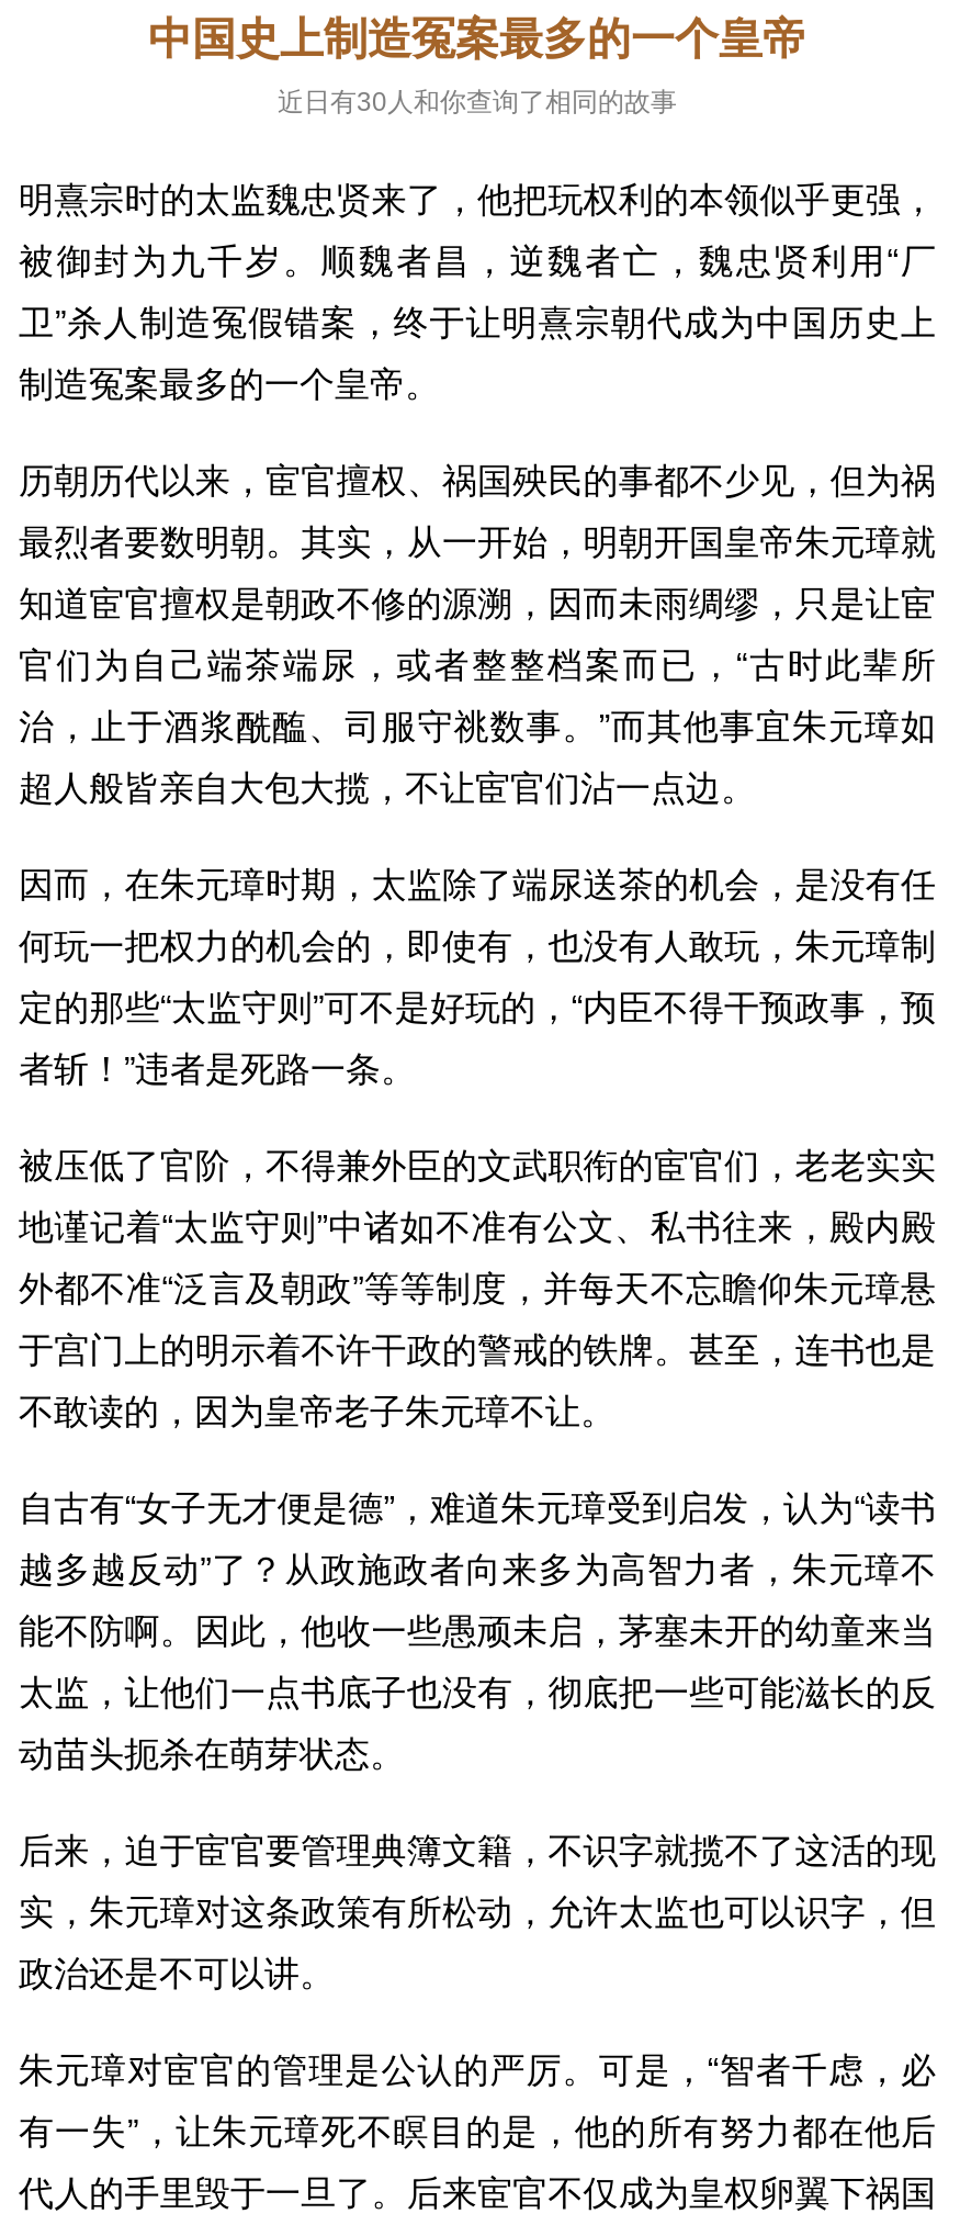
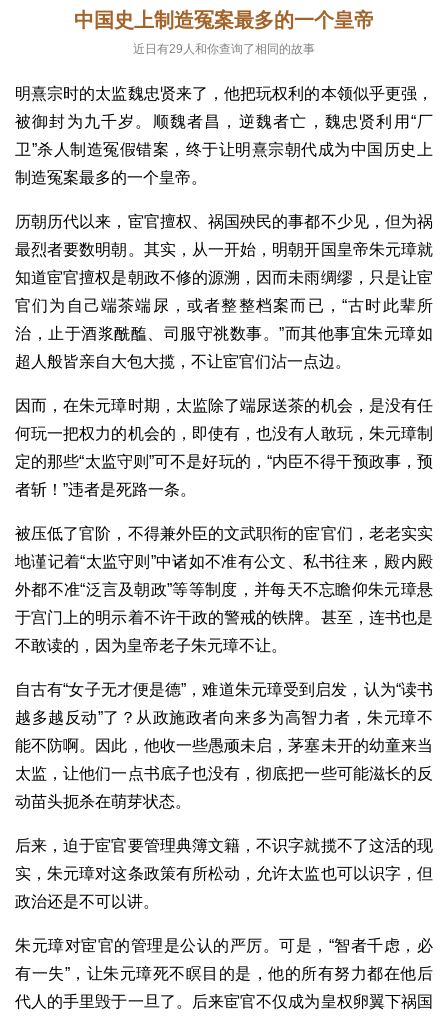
[278,87,677,117] 近日有30人和你查询了相同的故事 -> [133,42,315,56] 近日有29人和你查询了相同的故事

